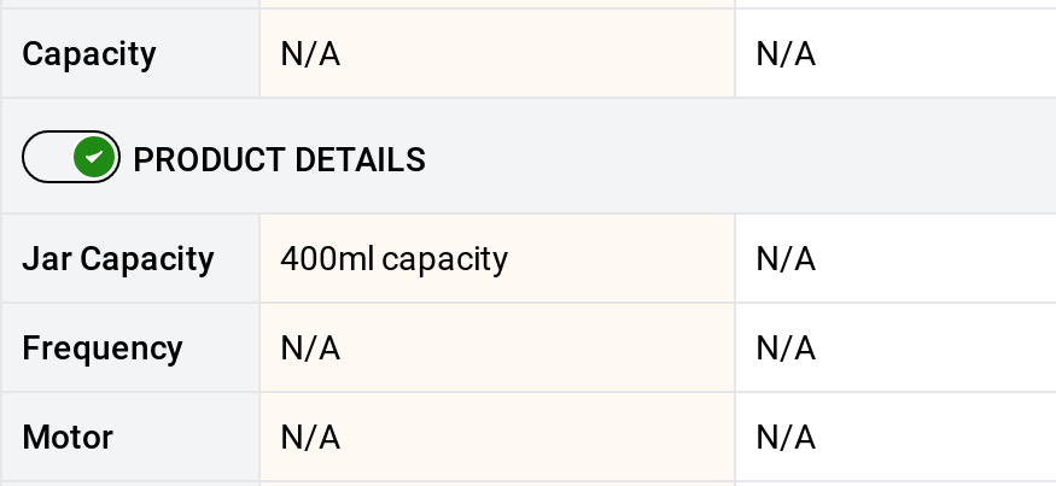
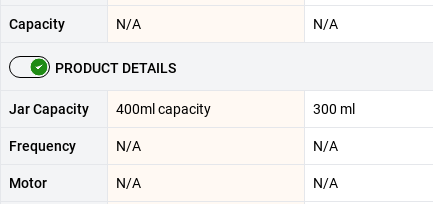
[755,239,816,277] N/A -> [313,101,355,117] 300 ml

